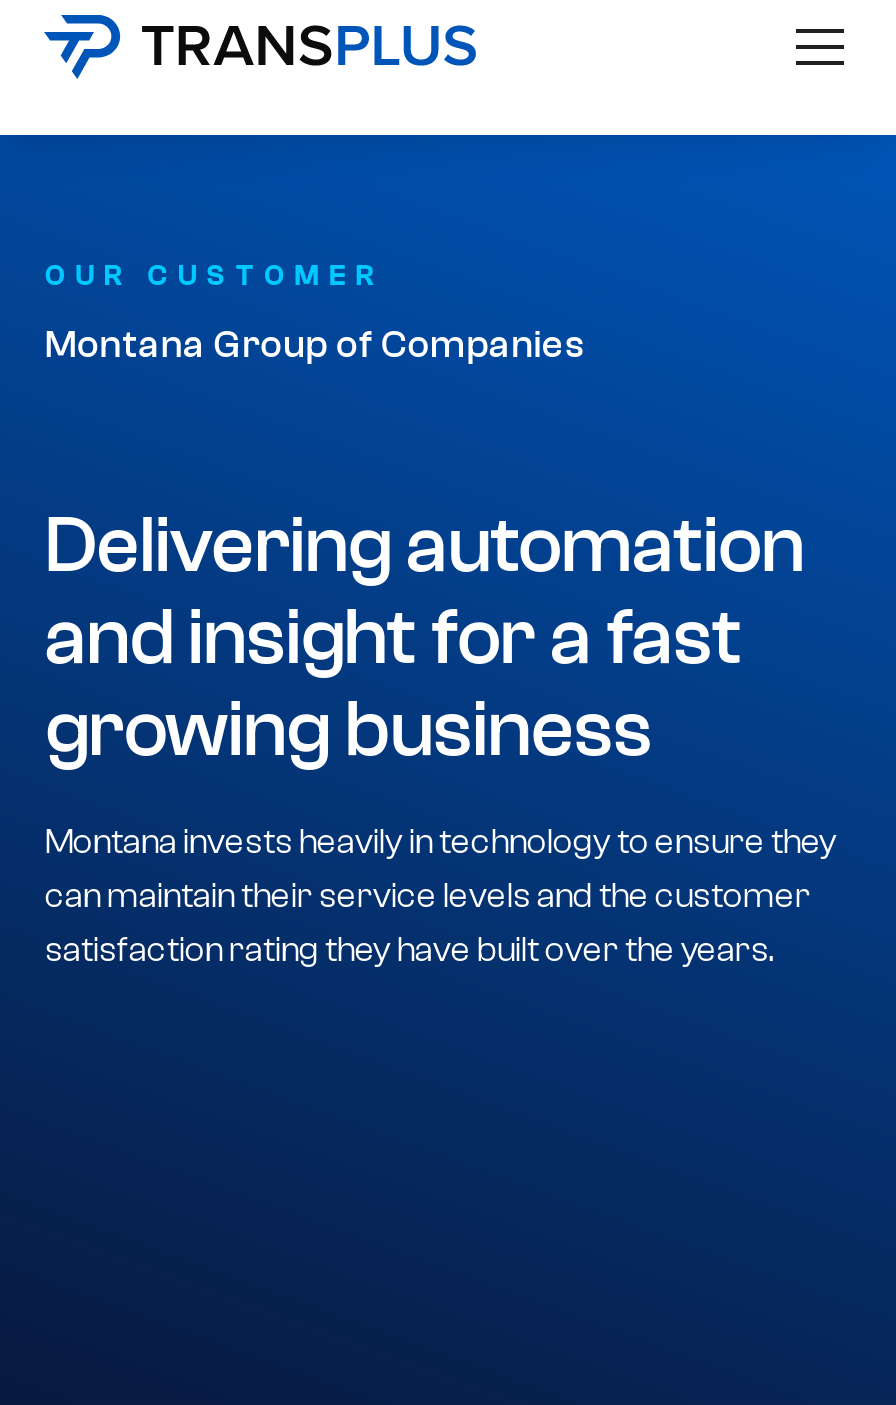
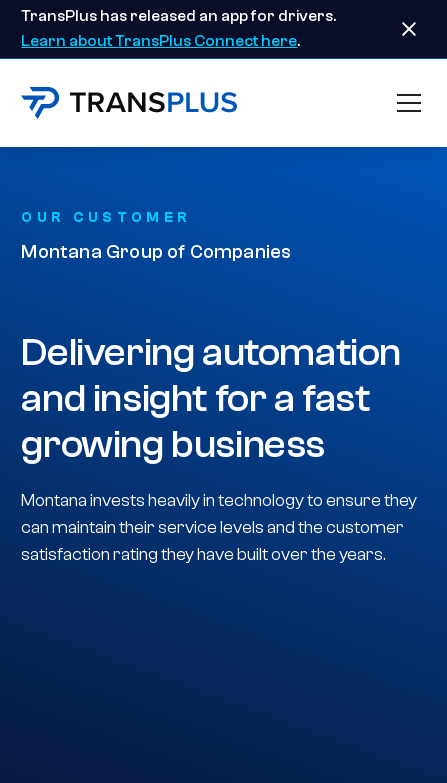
none -> [21,7,336,50] TransPlus has released an app for drivers. | Learn about TransPlus Connect here.

